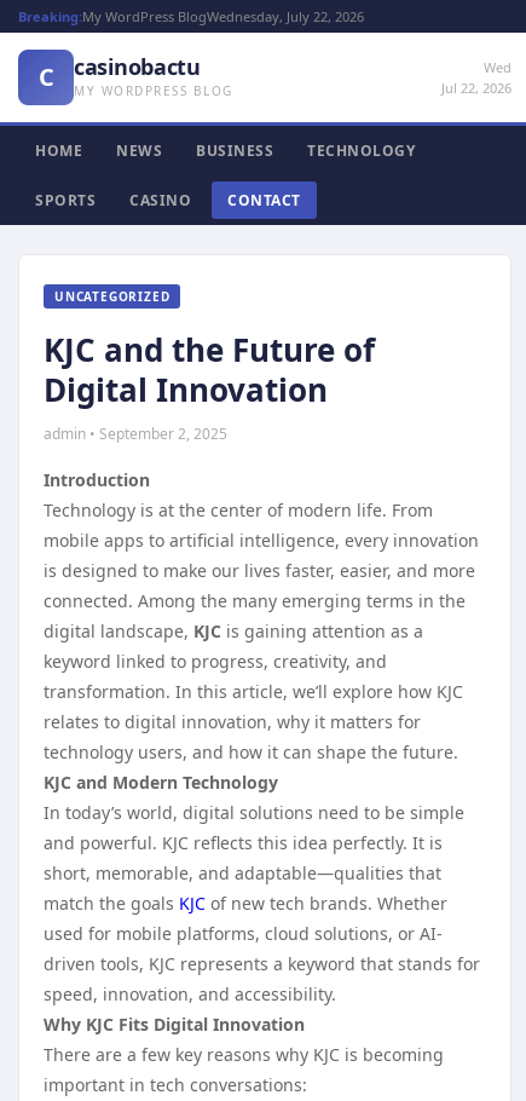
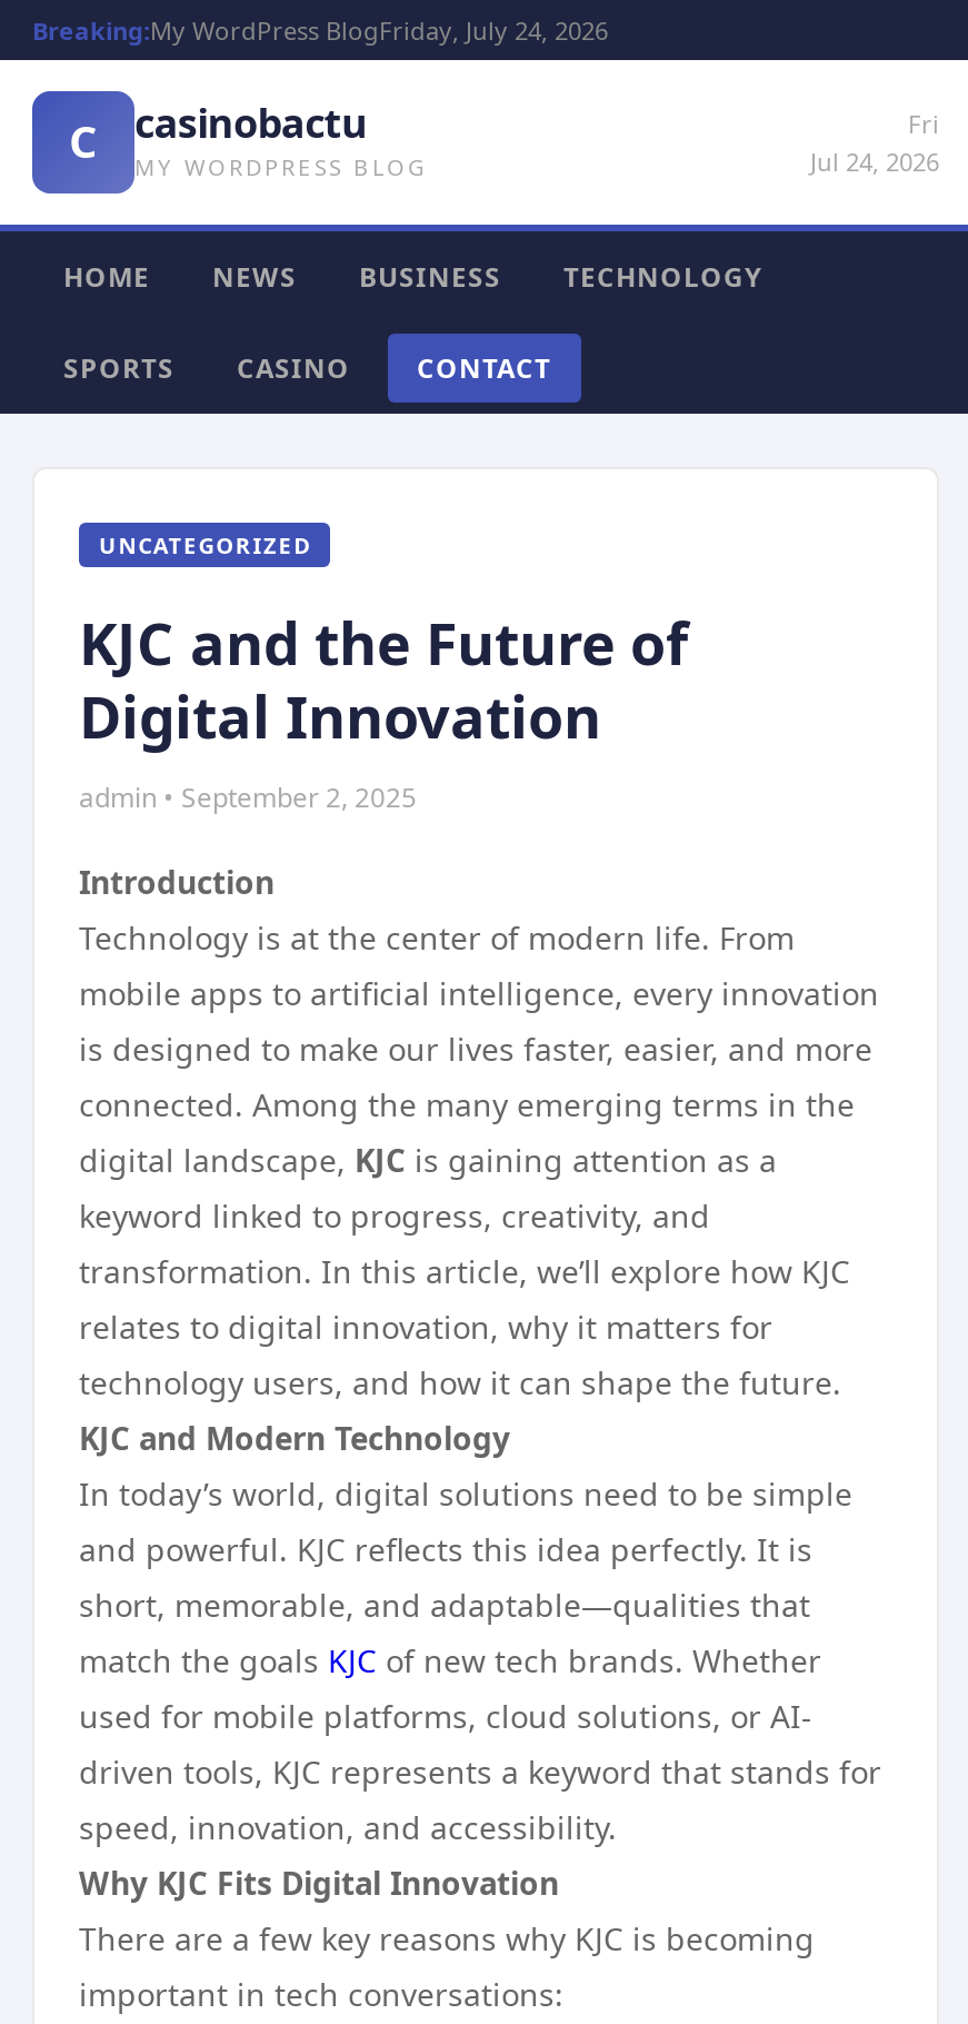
[18,7,364,25] Breaking:My WordPress BlogWednesday, July 22, 2026 -> [32,13,608,47] Breaking:My WordPress BlogFriday, July 24, 2026
[441,58,511,97] Wed | Jul 22, 2026 -> [810,107,939,178] Fri | Jul 24, 2026

